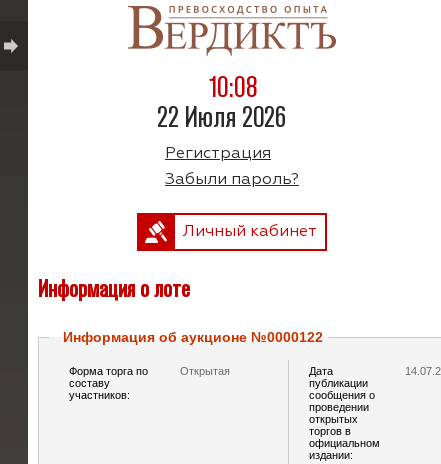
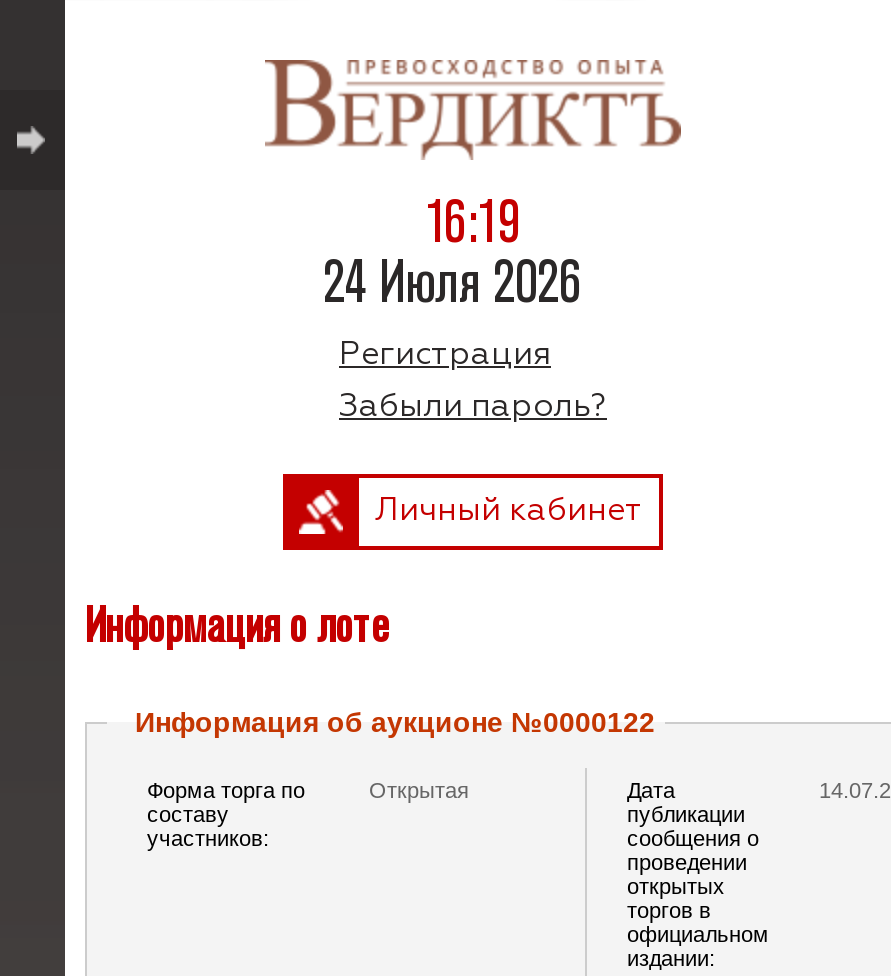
[207,67,256,105] 10:08 -> [426,182,520,258] 16:19
[157,97,286,135] 22 Июля 2026 -> [323,242,581,318] 24 Июля 2026

